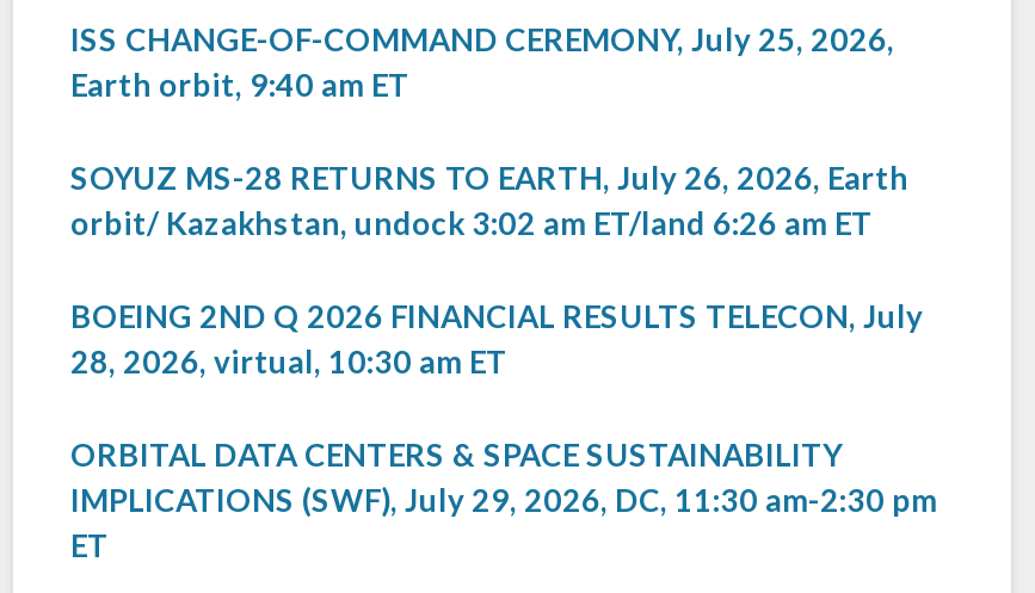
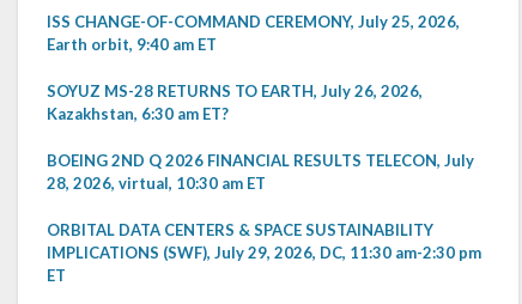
[70,158,908,241] SOYUZ MS-28 RETURNS TO EARTH, July 26, 2026, Earth | orbit/ Kazakhstan, undock 3:02 am ET/land 6:26 am ET -> [47,81,423,123] SOYUZ MS-28 RETURNS TO EARTH, July 26, 2026, | Kazakhstan, 6:30 am ET?

